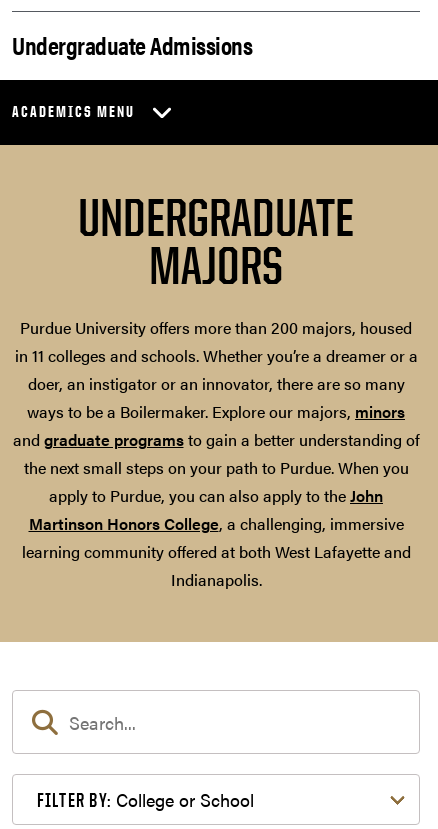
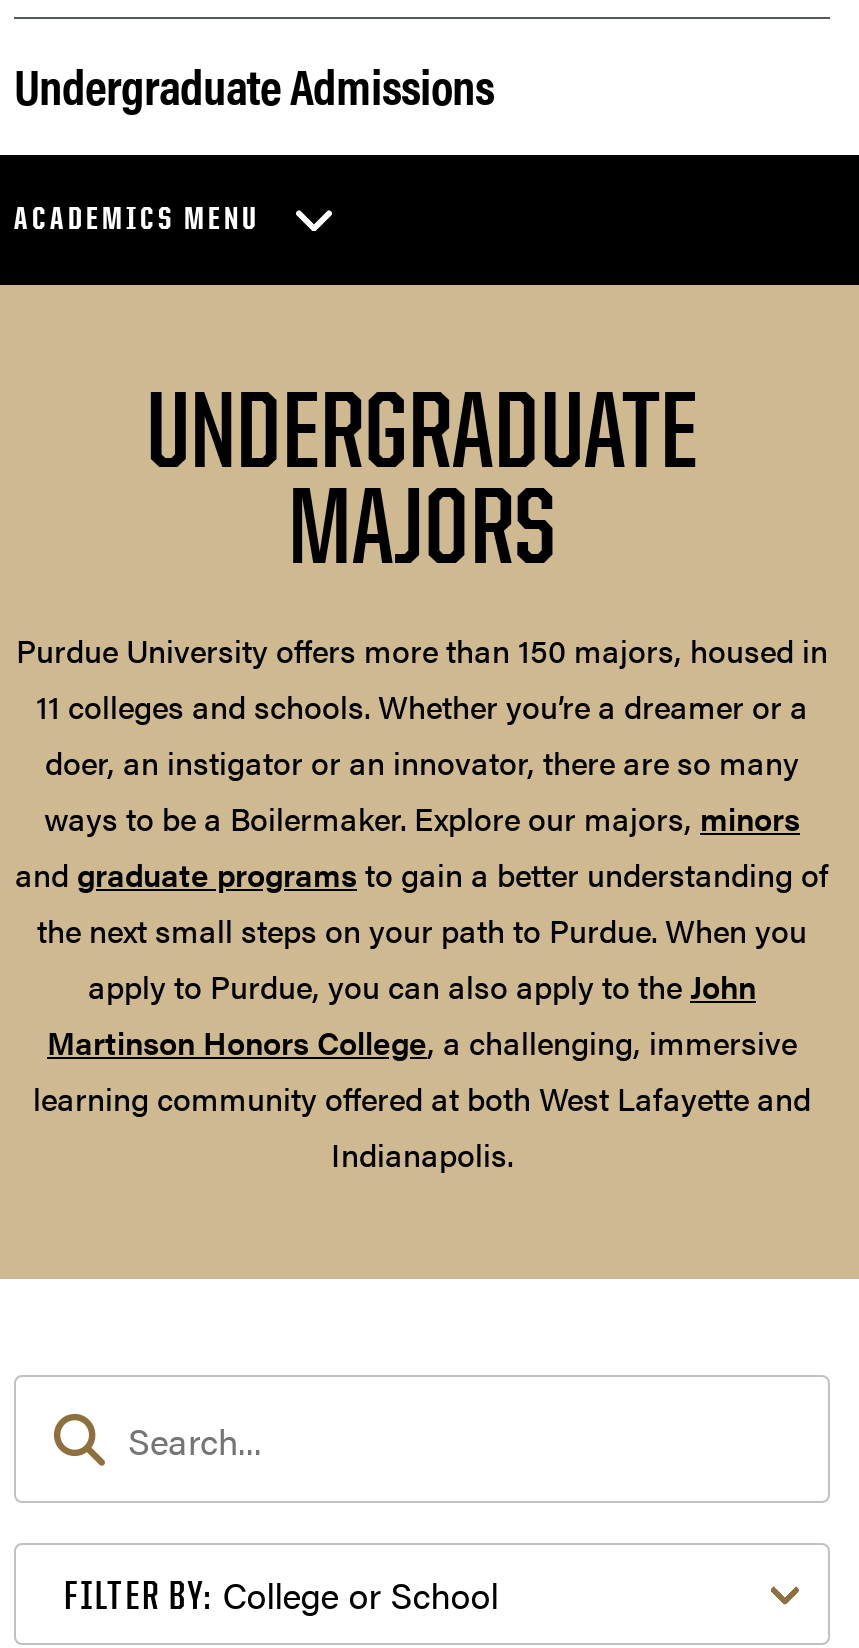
[14,316,417,367] Purdue University offers more than 200 majors, housed | in 11 colleges and schools. Whether you’re a dreamer or a -> [16,627,828,729] Purdue University offers more than 150 majors, housed in | 11 colleges and schools. Whether you’re a dreamer or a

